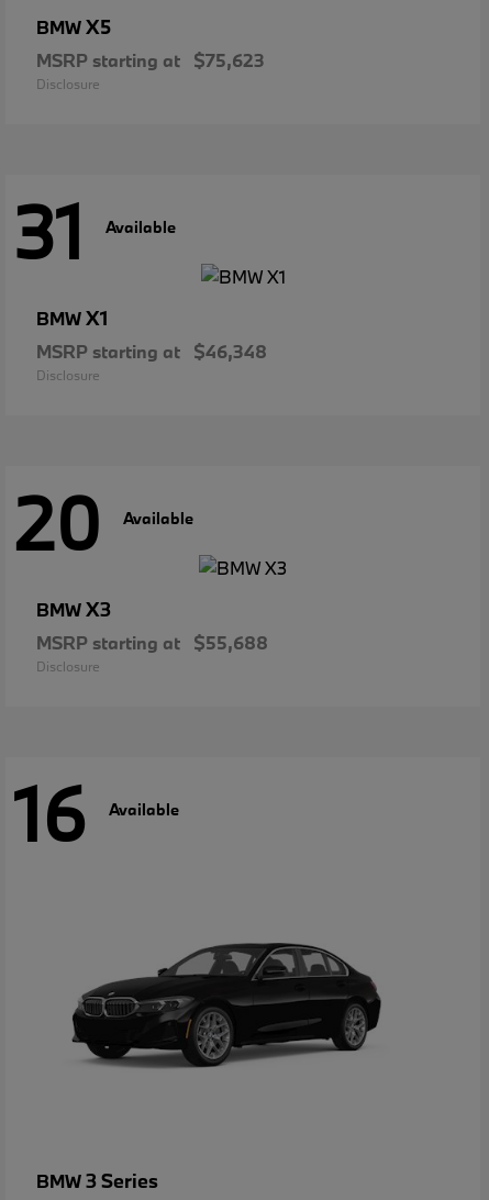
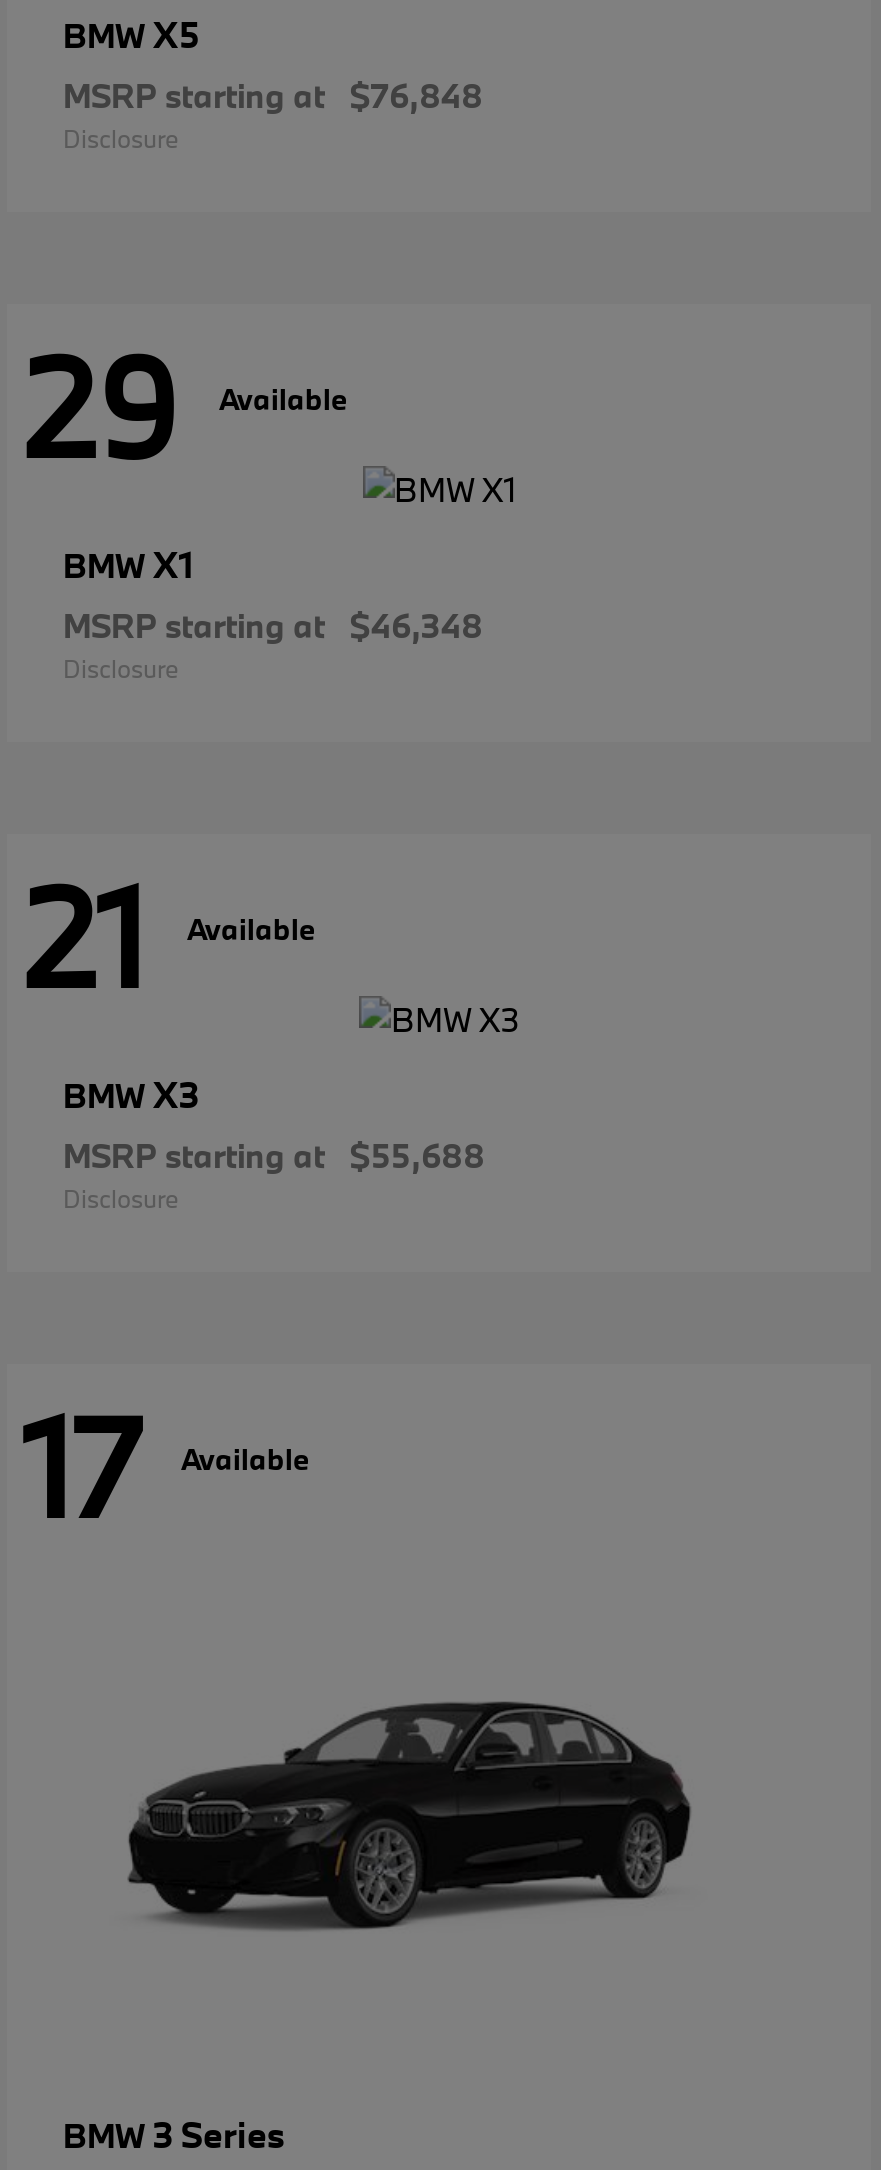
[36,48,265,71] MSRP starting at $75,623 -> [63,74,483,116] MSRP starting at $76,848
[14,184,176,280] 31 Available -> [23,321,347,495] 29 Available
[14,475,193,571] 20 Available -> [23,850,315,1024] 21 Available
[14,766,179,862] 16 Available -> [23,1380,309,1554] 17 Available

